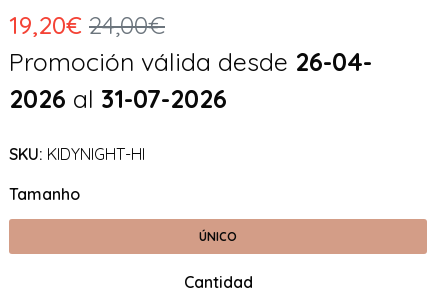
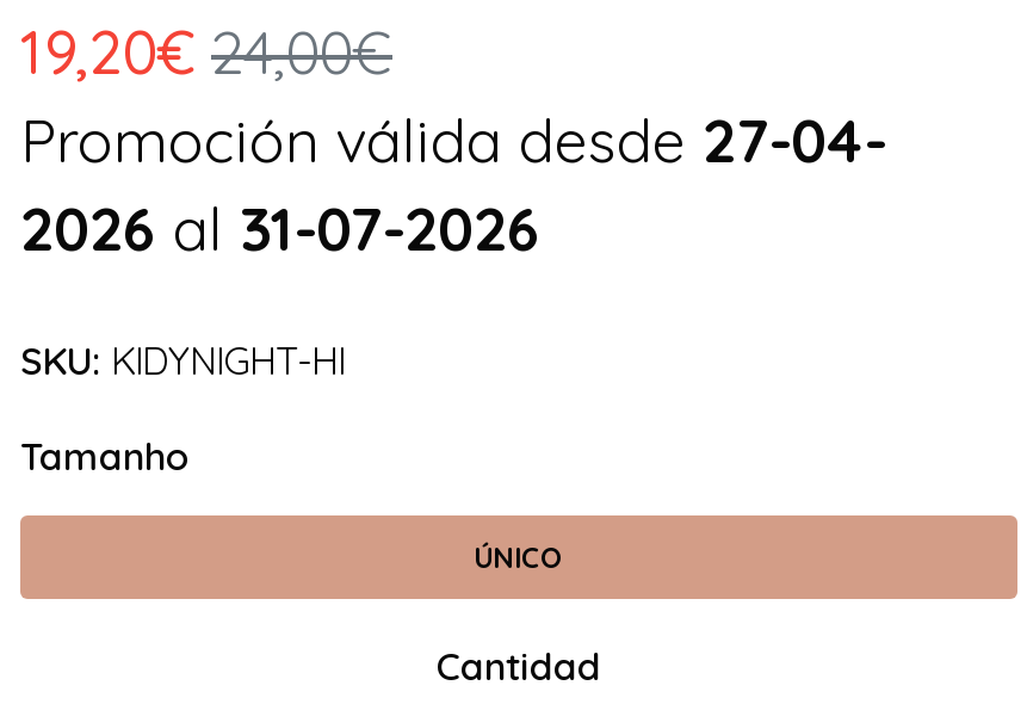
[9,46,372,77] Promoción válida desde 26-04- -> [20,103,886,177] Promoción válida desde 27-04-

